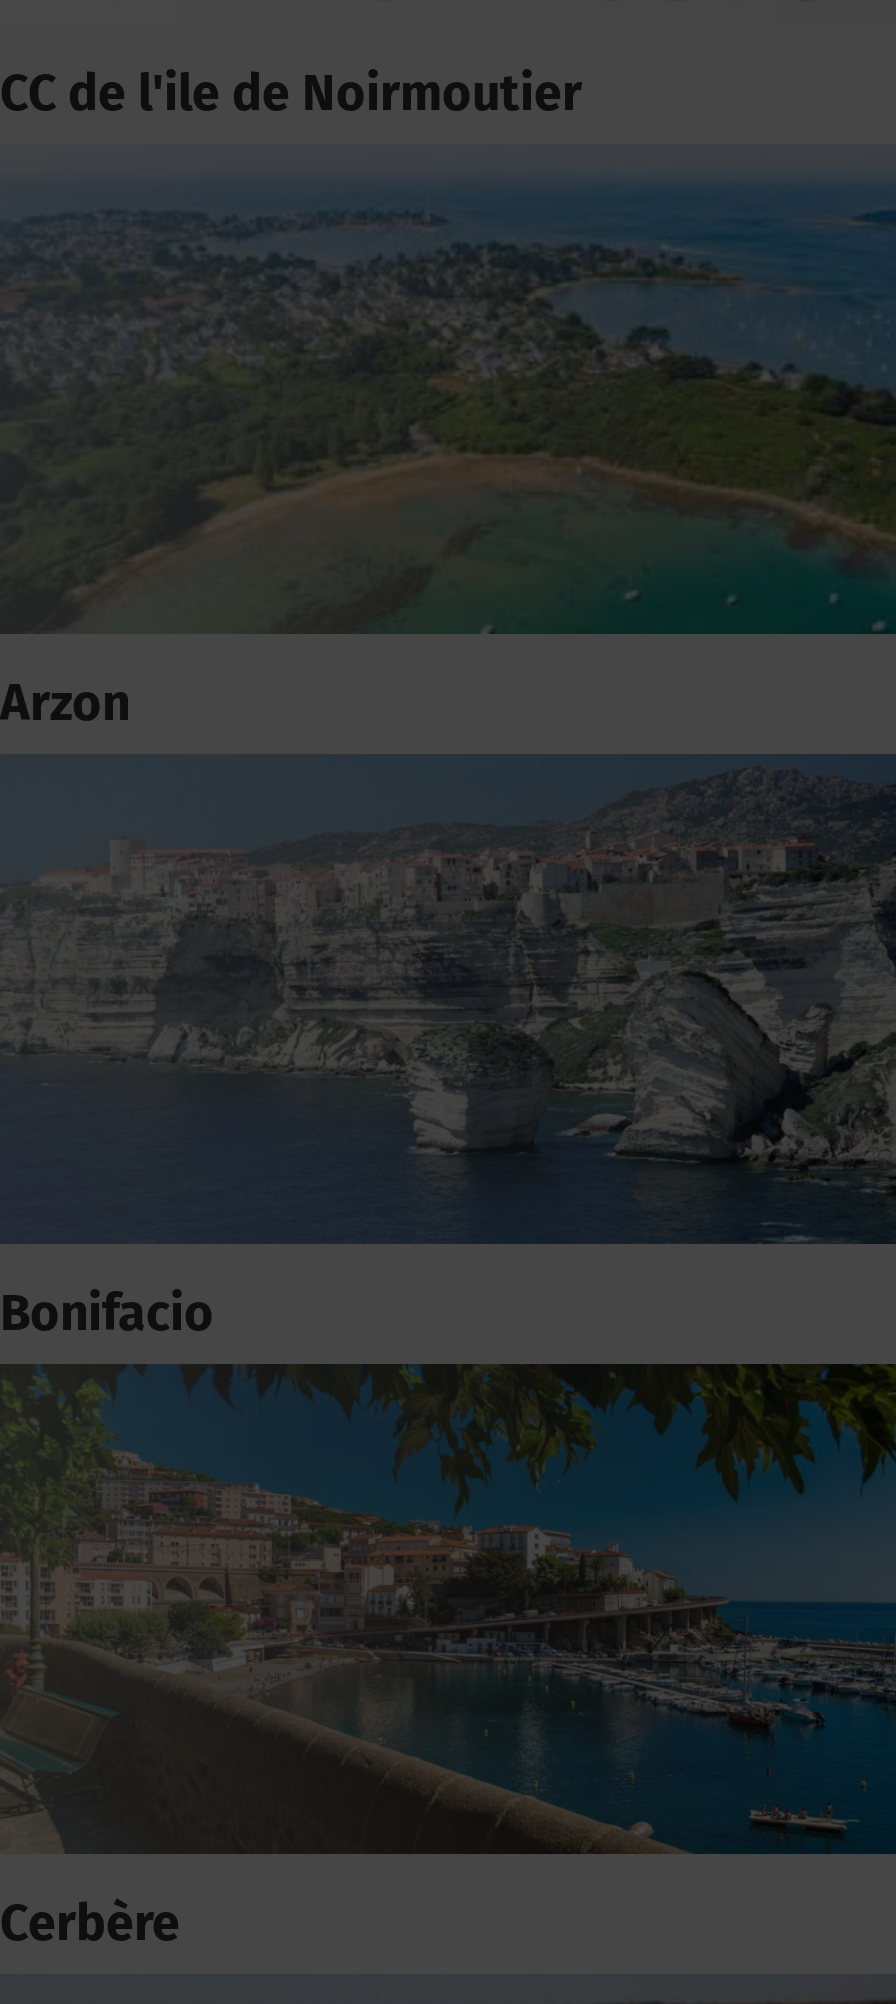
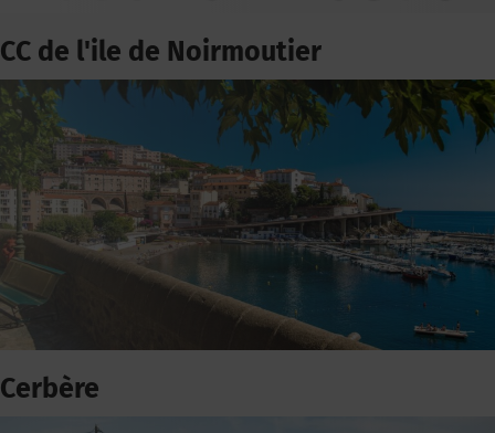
[0,156,890,733] [image] | Arzon -> none
[0,754,890,1343] [image] | Bonifacio -> none

